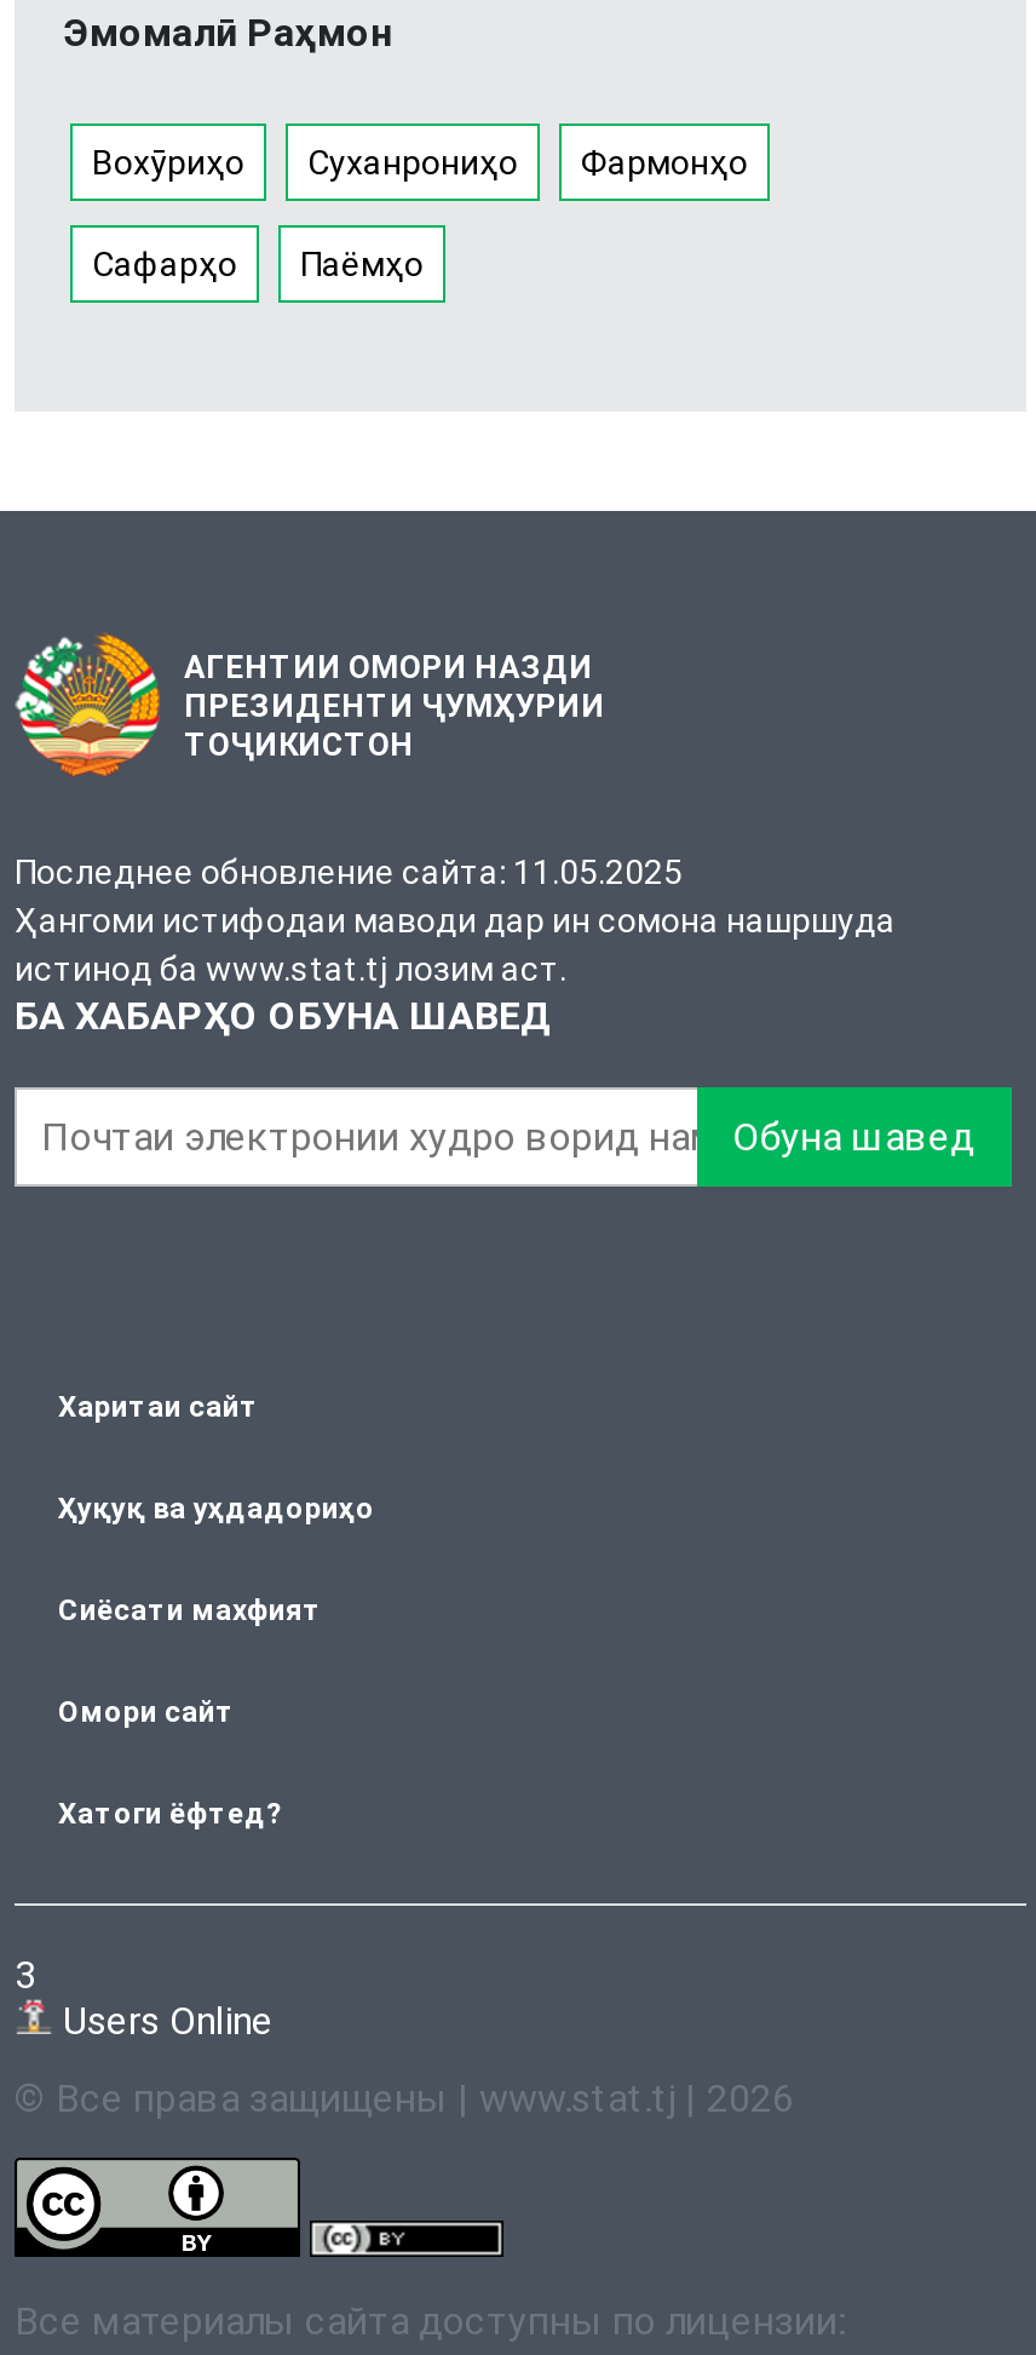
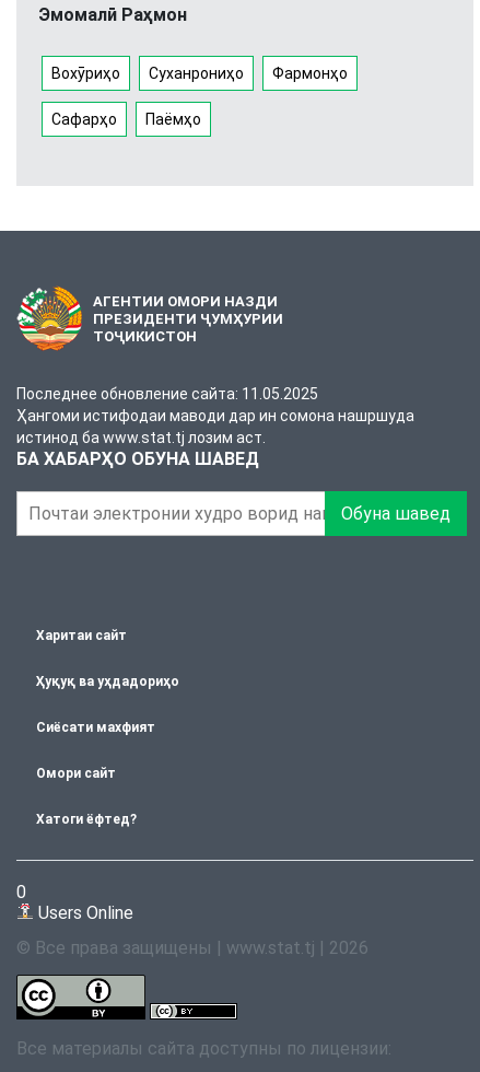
[15,1952,36,1998] 3 -> [16,882,26,902] 0

